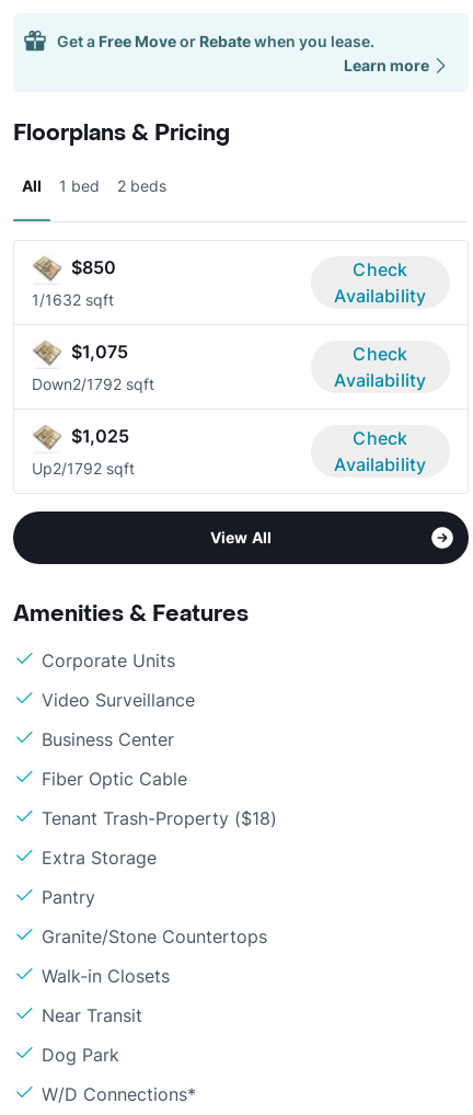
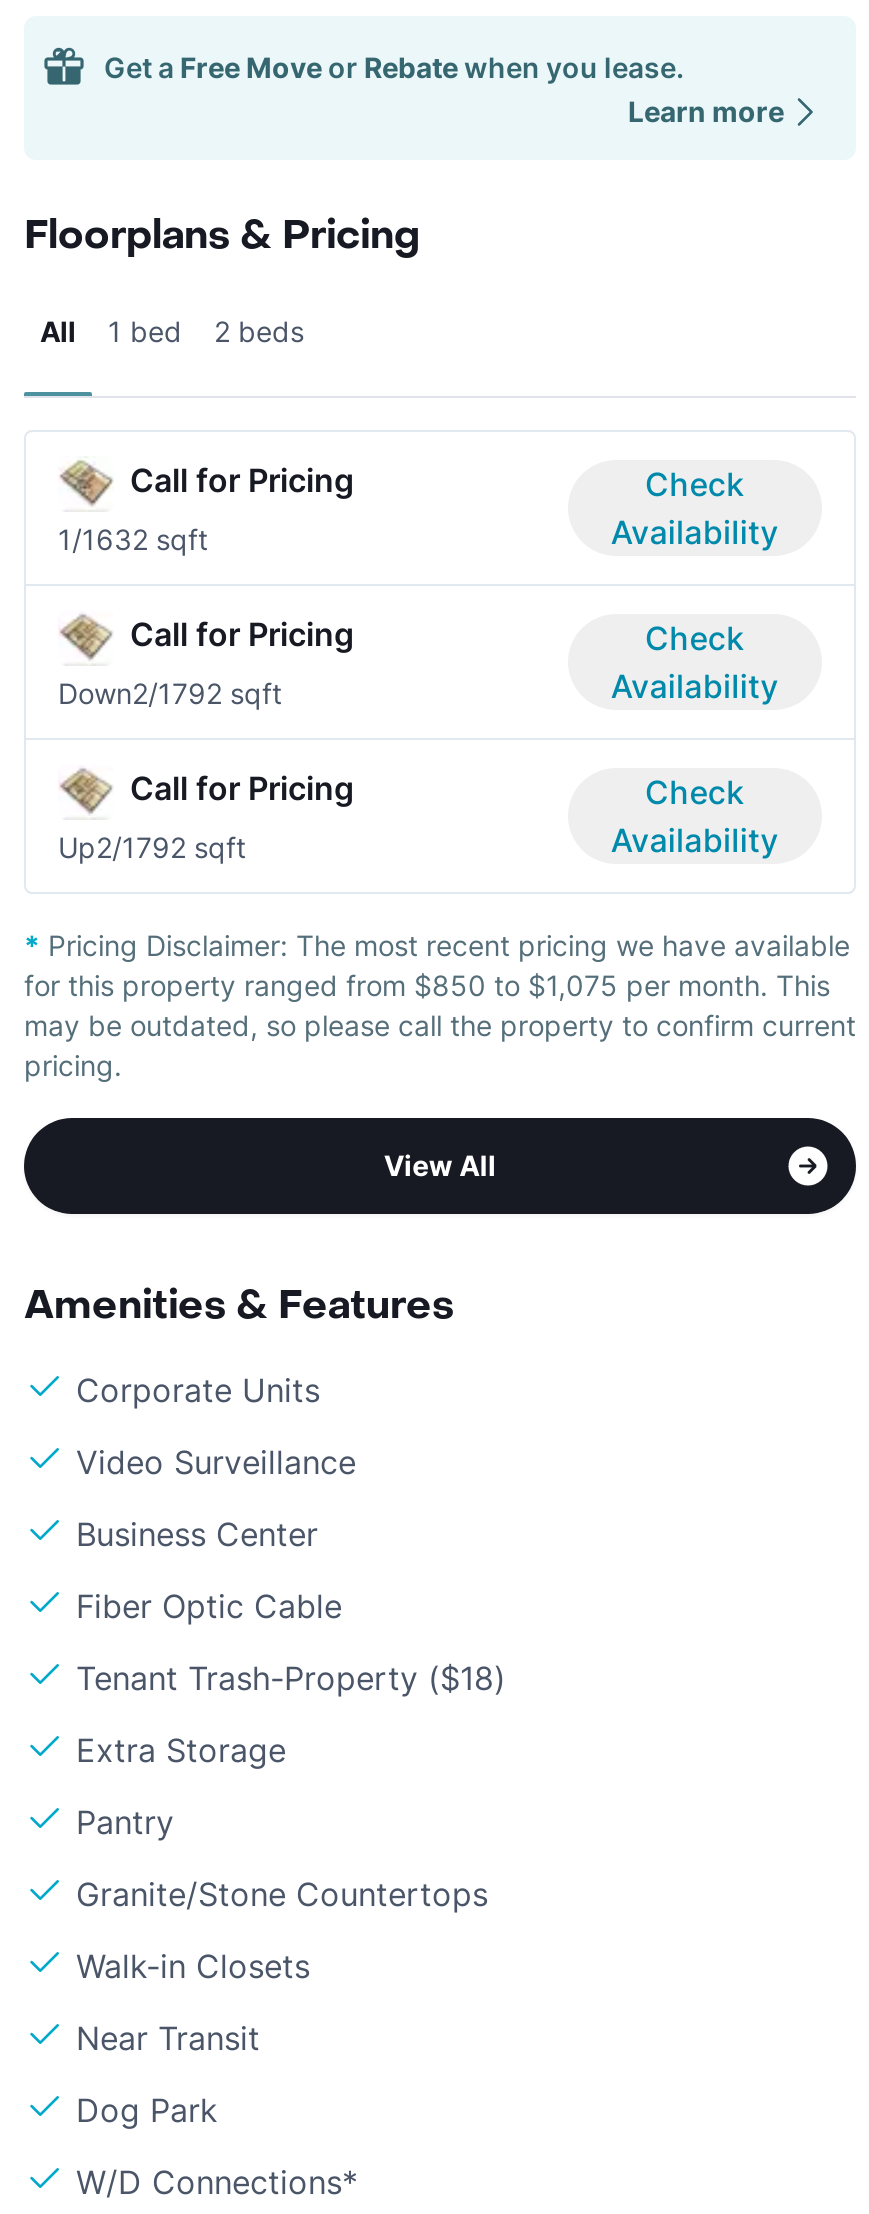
[71,257,116,279] $850 -> [130,461,354,501] Call for Pricing
[71,341,128,363] $1,075 -> [130,615,354,655] Call for Pricing
[71,425,129,447] $1,025 -> [130,769,354,809] Call for Pricing
none -> [24,929,856,1083] * Pricing Disclaimer: The most recent pricing we have available | for this property ranged from $850 to $1,075 per month. This | may be outdated, so please call the property to confirm current | pricing.

